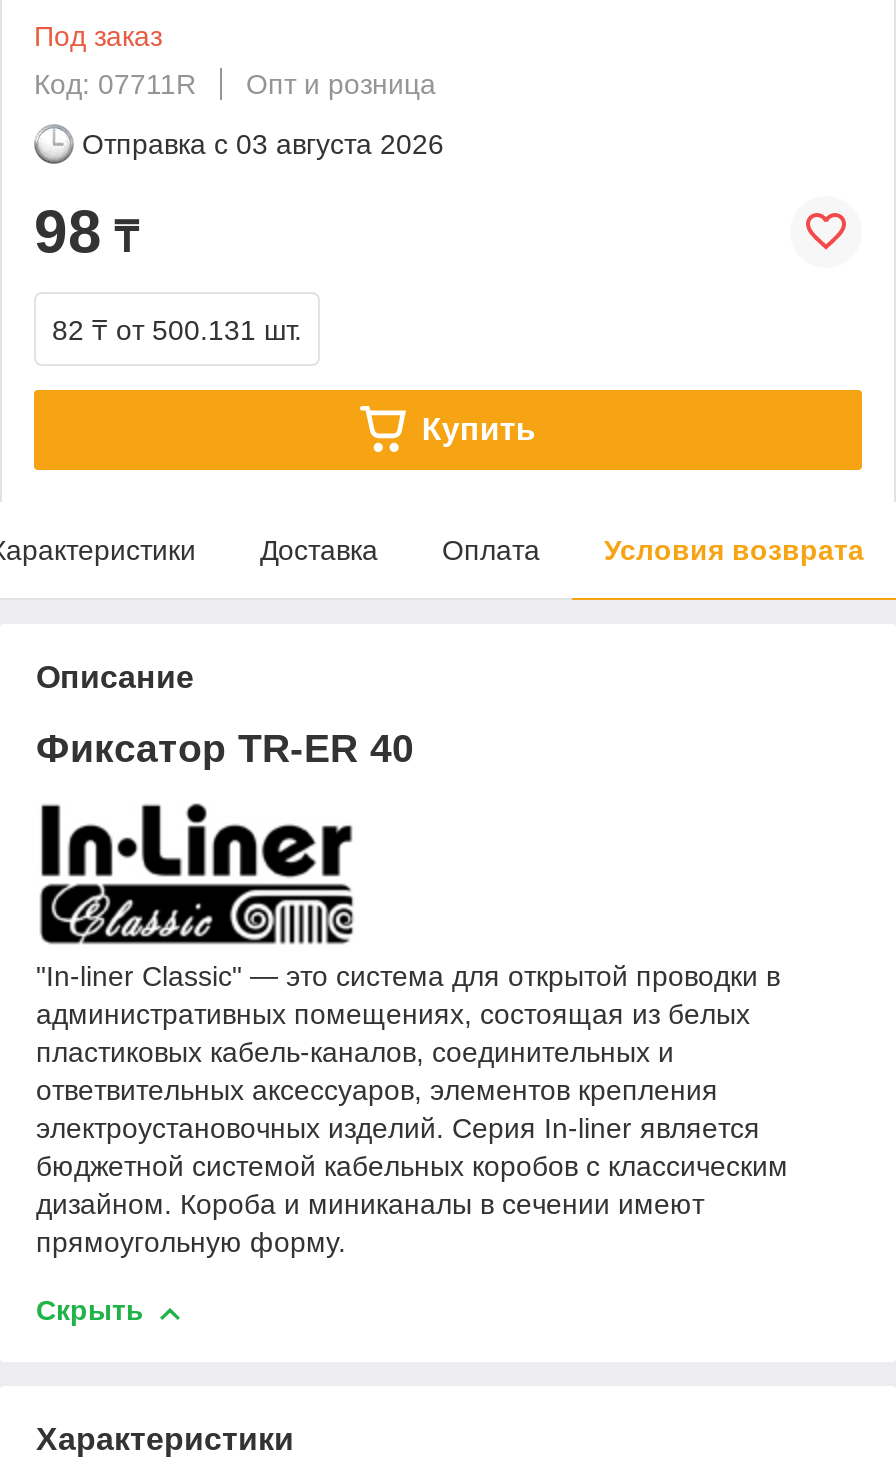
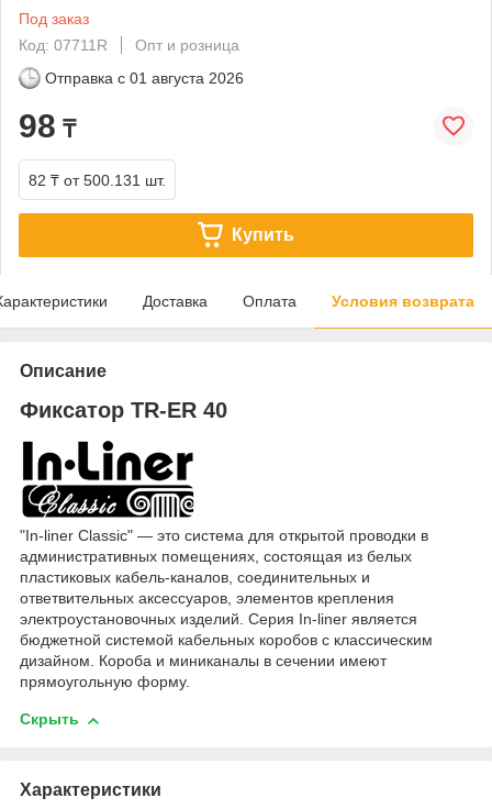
[82,128,444,160] Отправка с 03 августа 2026 -> [45,69,244,87] Отправка с 01 августа 2026

